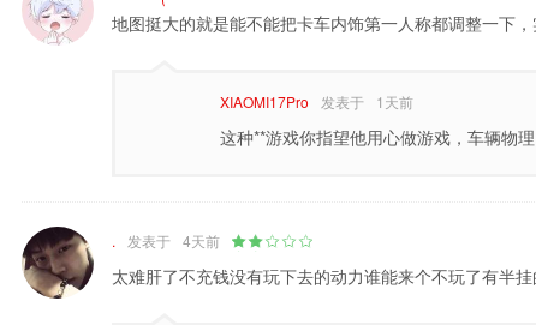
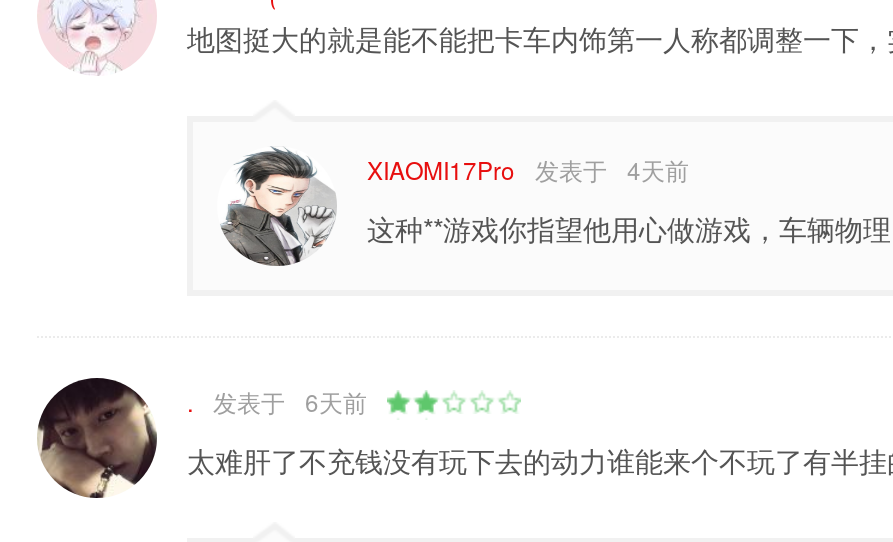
none -> [219,146,337,268] [image]
[220,91,413,112] XIAOMI17Pro 发表于 1天前 -> [367,152,689,186] XIAOMI17Pro 发表于 4天前
[112,230,220,251] . 发表于 4天前 -> [187,384,367,418] . 发表于 6天前

